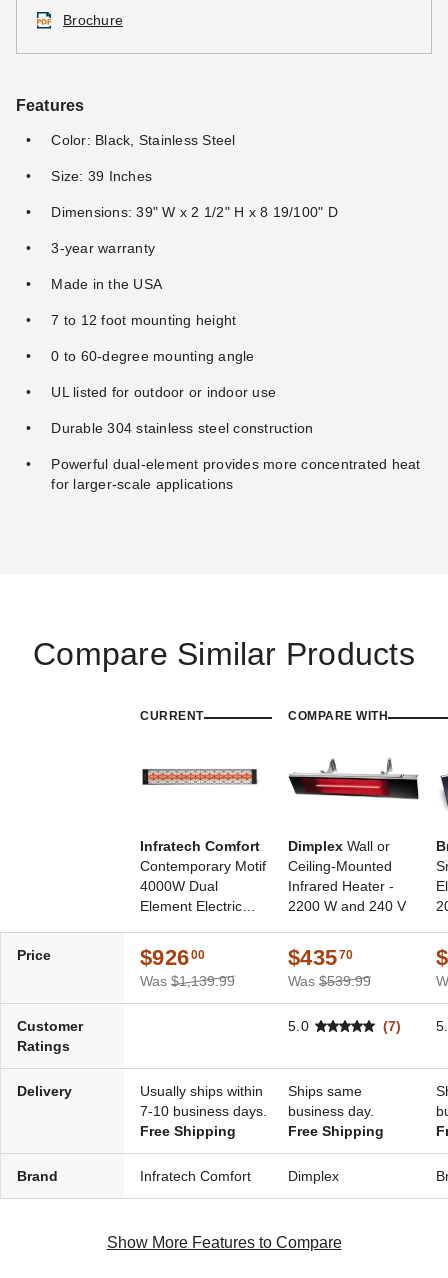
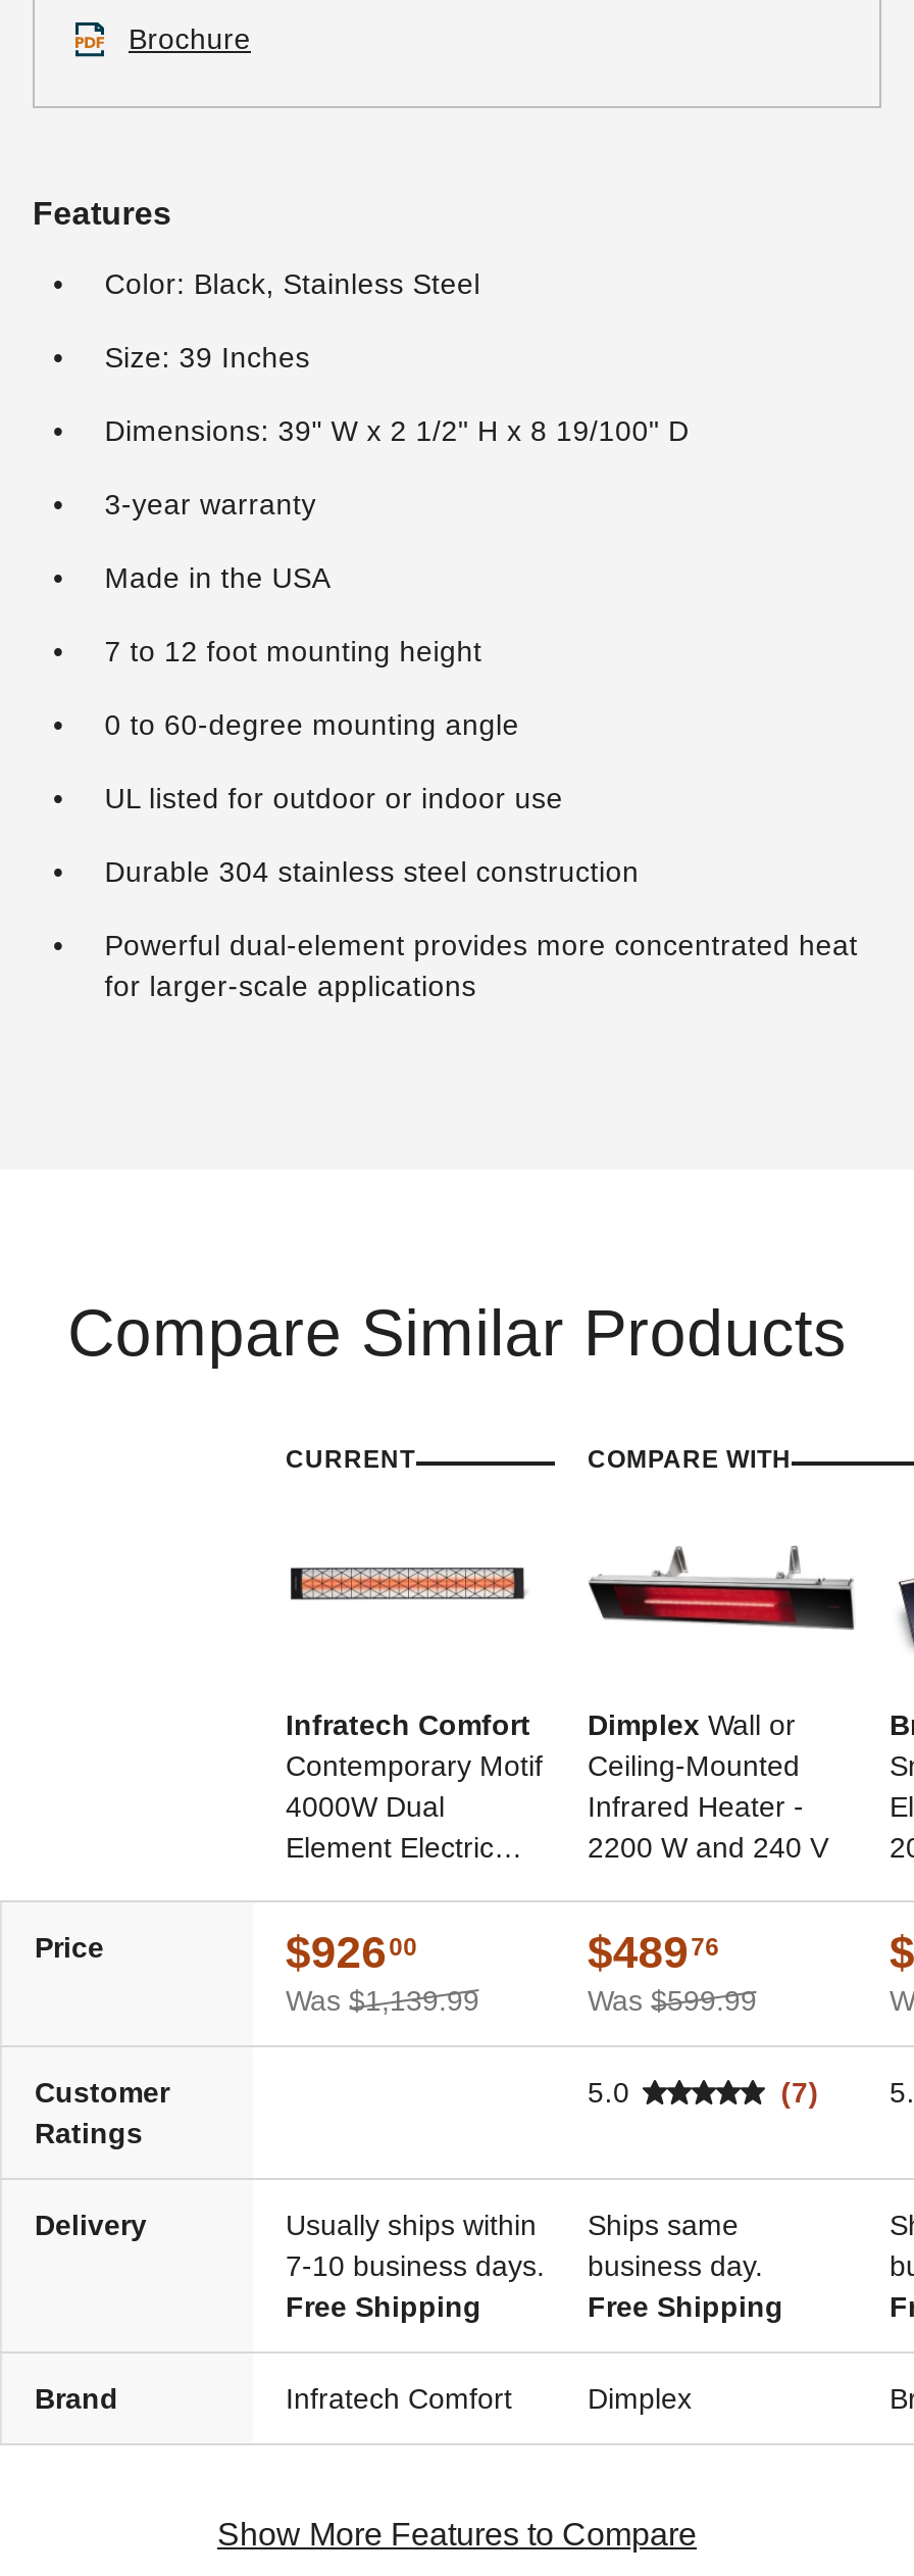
[288,945,353,970] $43570 -> [588,1927,719,1978] $48976
[288,973,371,989] Was $539.99 -> [588,1984,757,2017] Was $599.99

